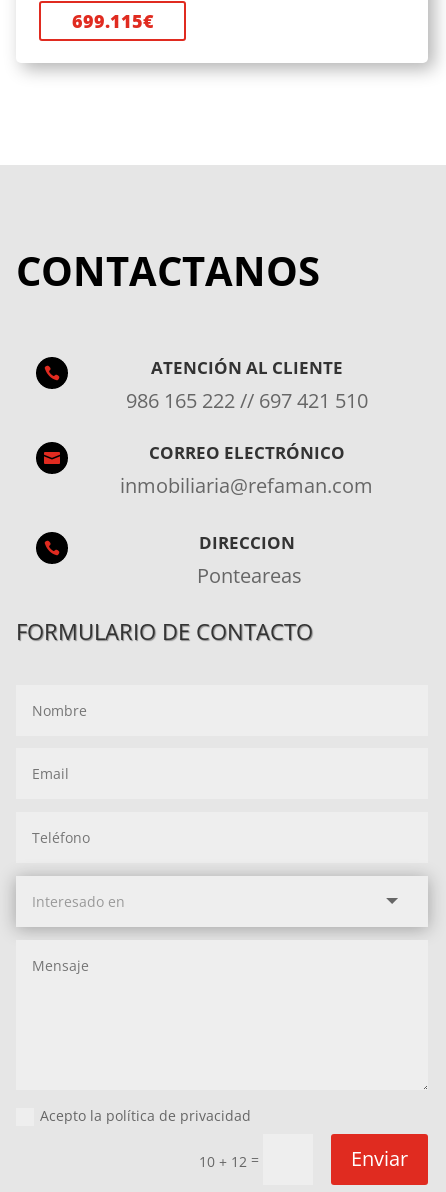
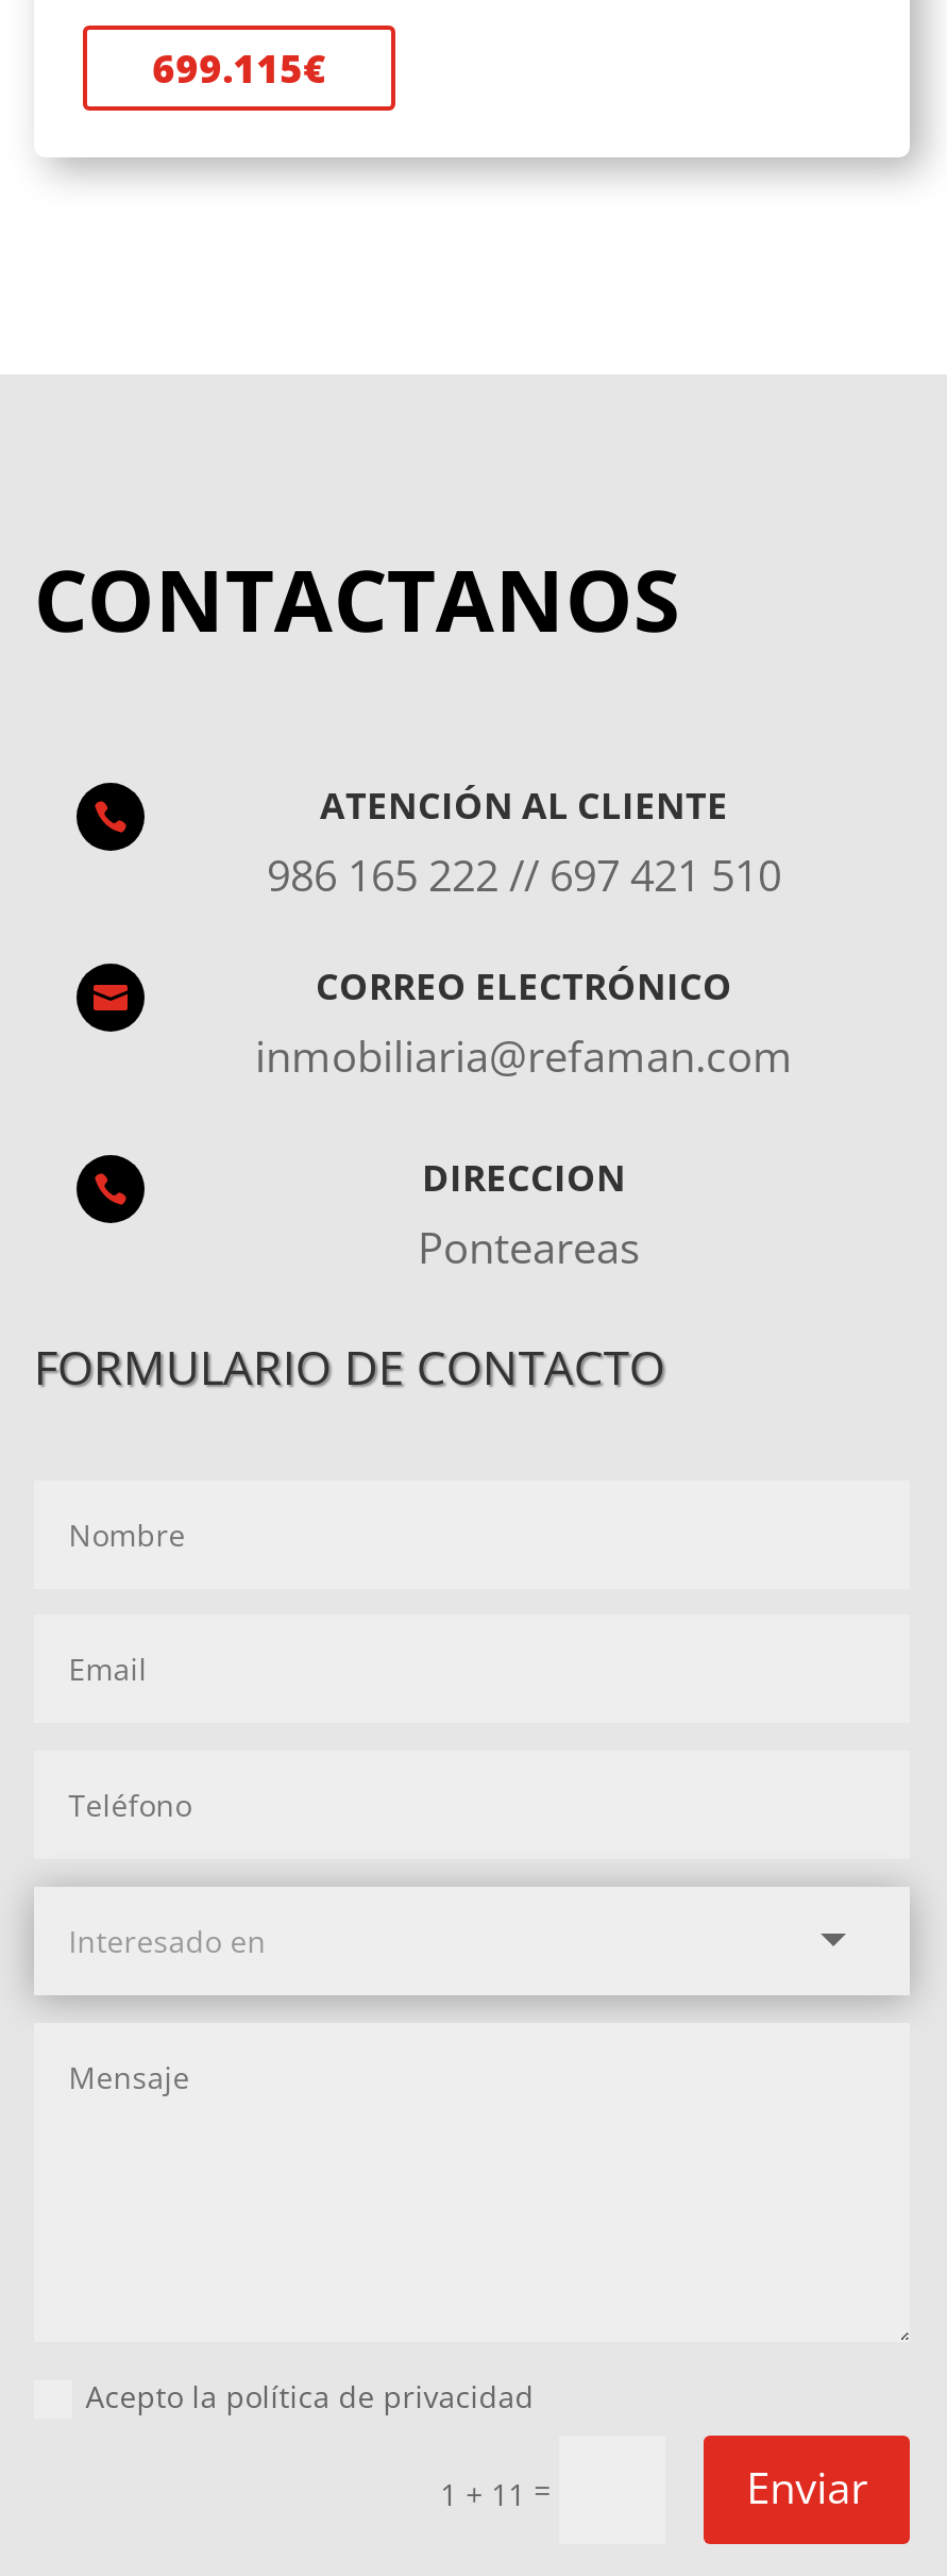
[199,1150,263,1170] 10 + 12 = -> [440,2469,559,2513] 1 + 11 =

